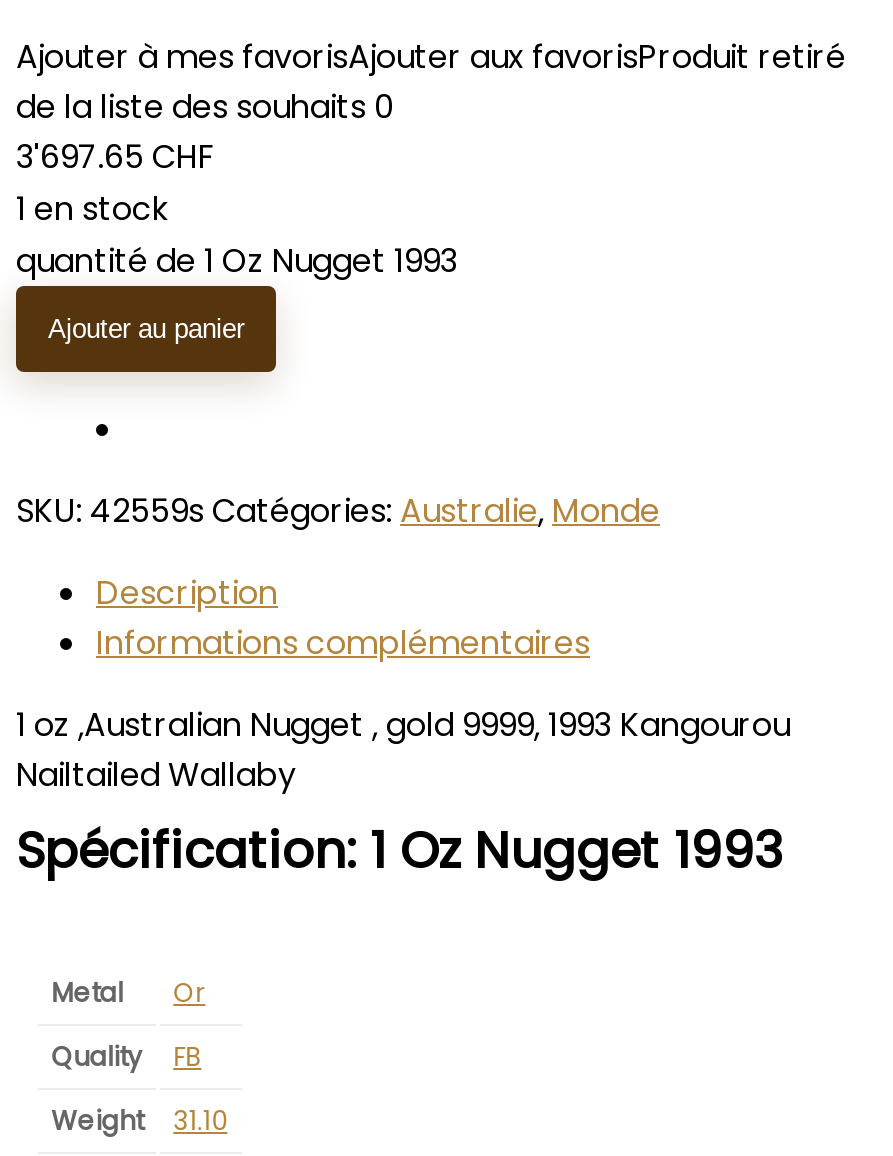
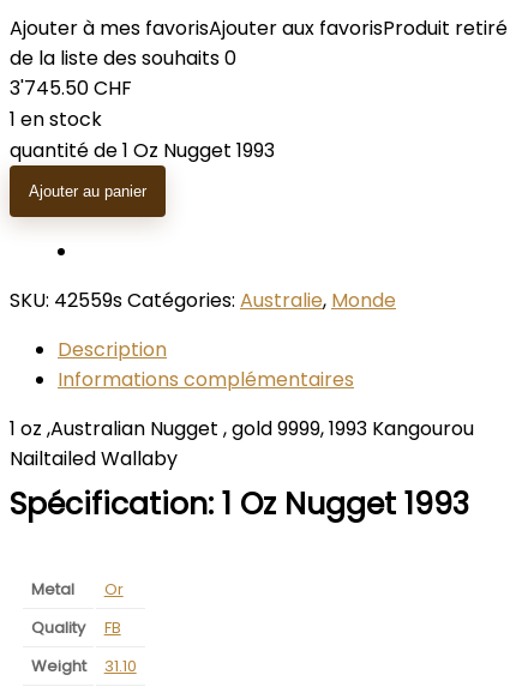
[16,134,216,180] 3'697.65 CHF -> [10,74,132,102] 3'745.50 CHF

